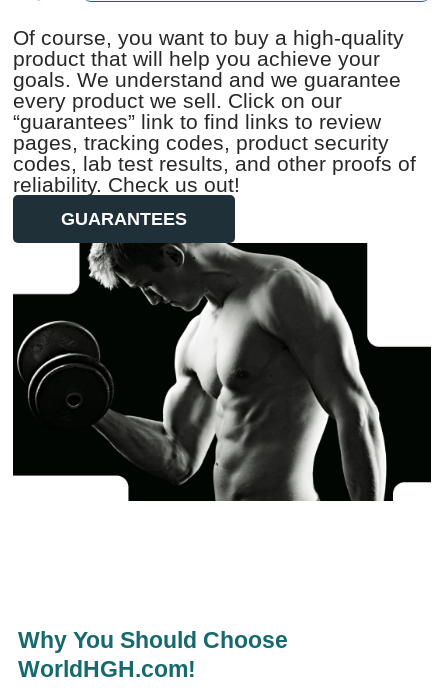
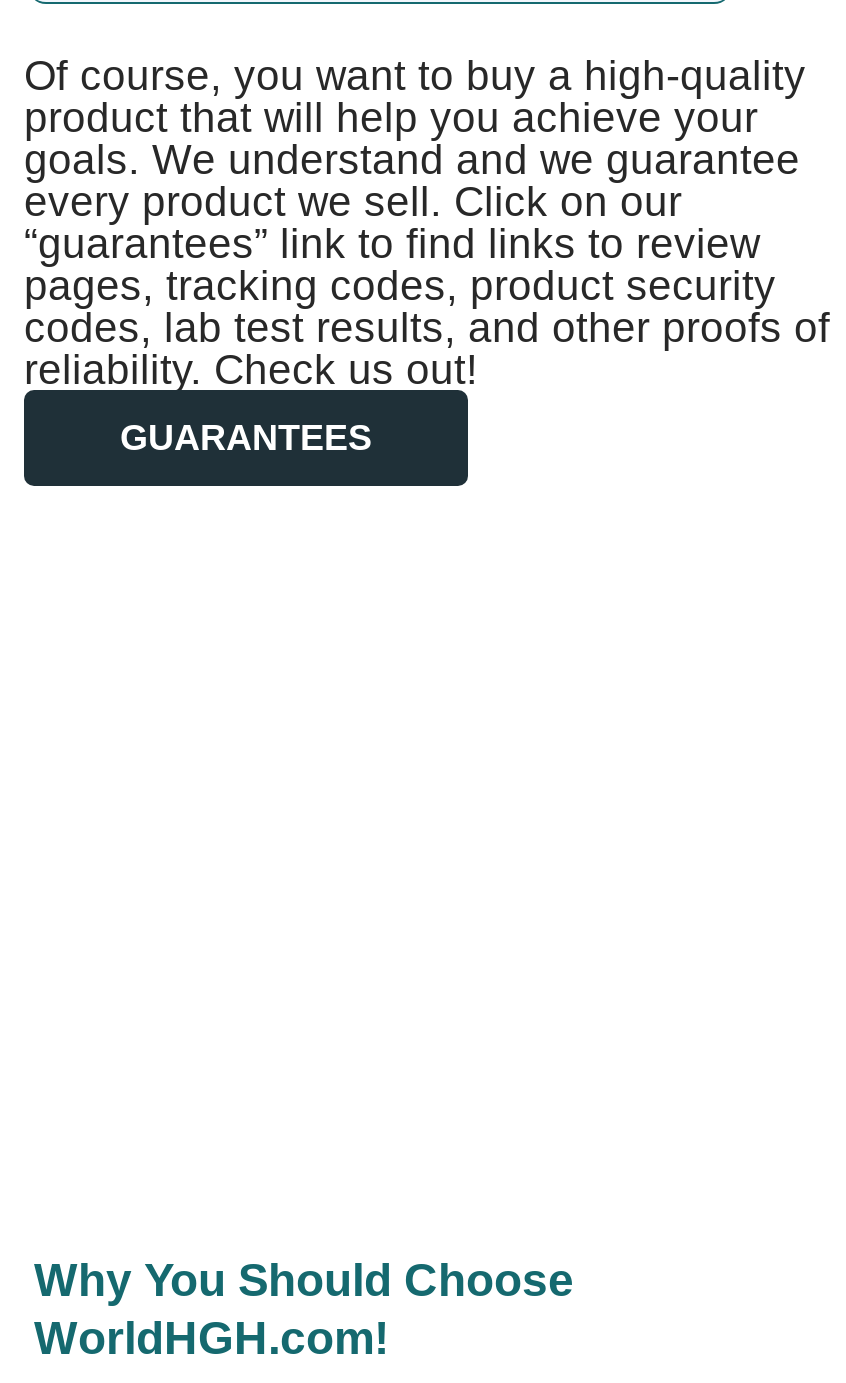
[12,242,432,502] [image] -> none

